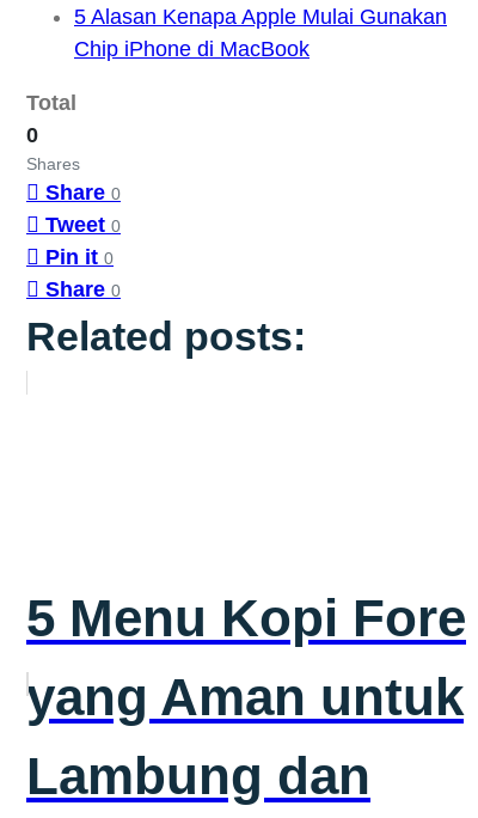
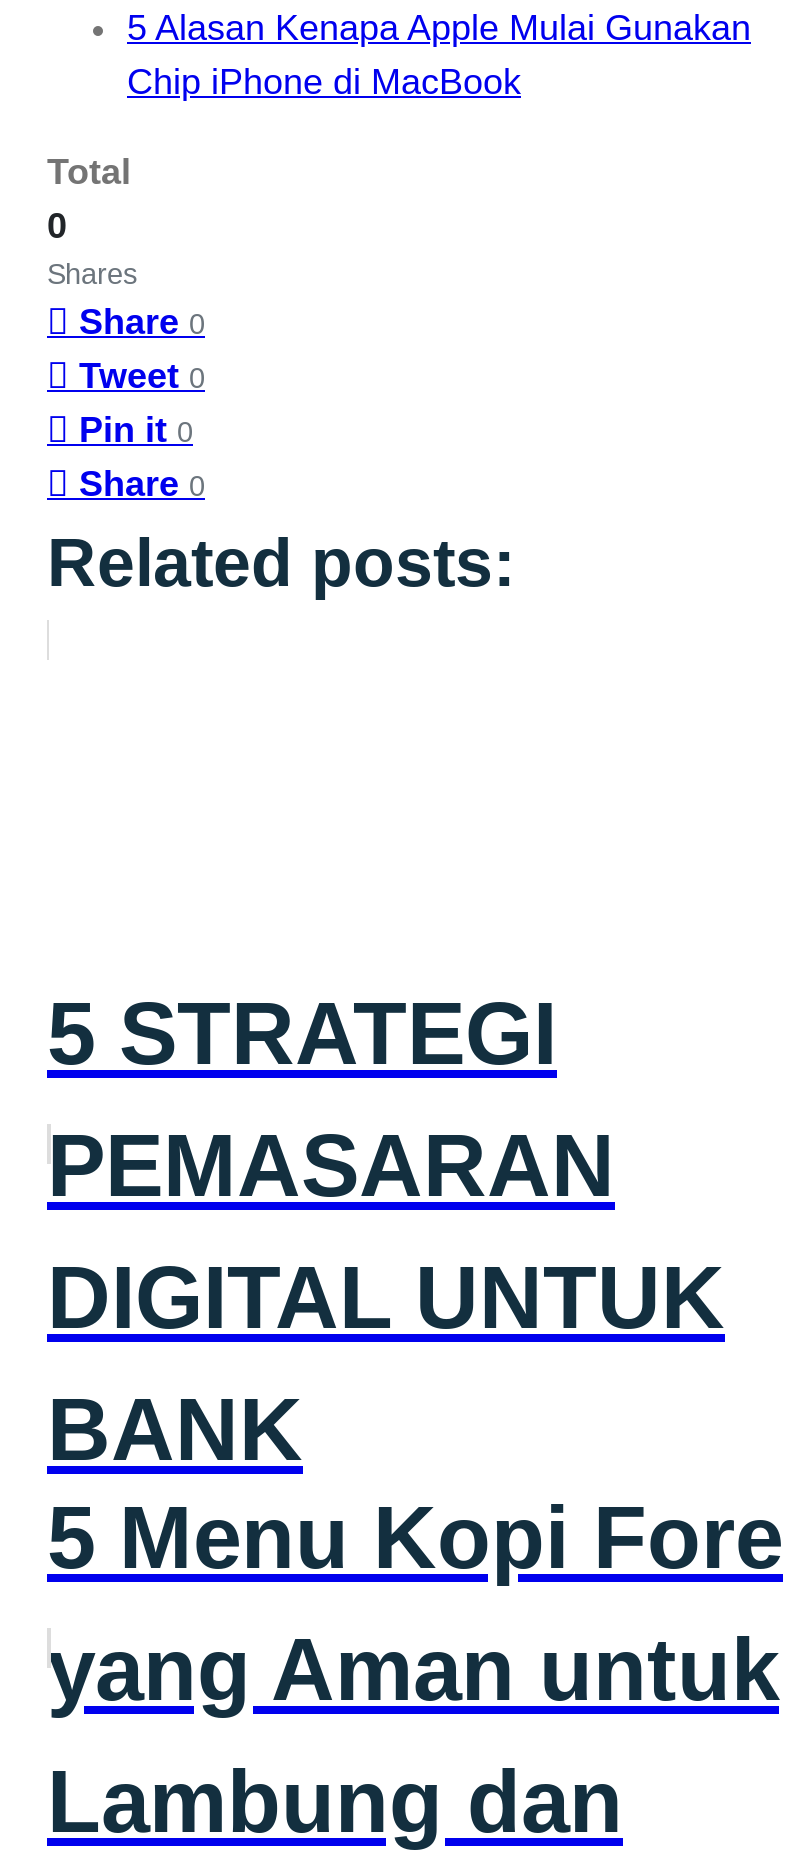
none -> [47,983,725,1477] 5 STRATEGI | PEMASARAN | DIGITAL UNTUK | BANK

